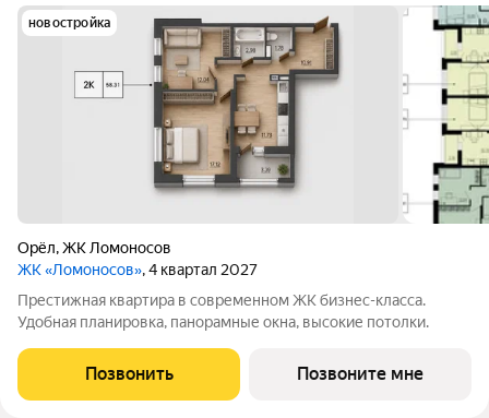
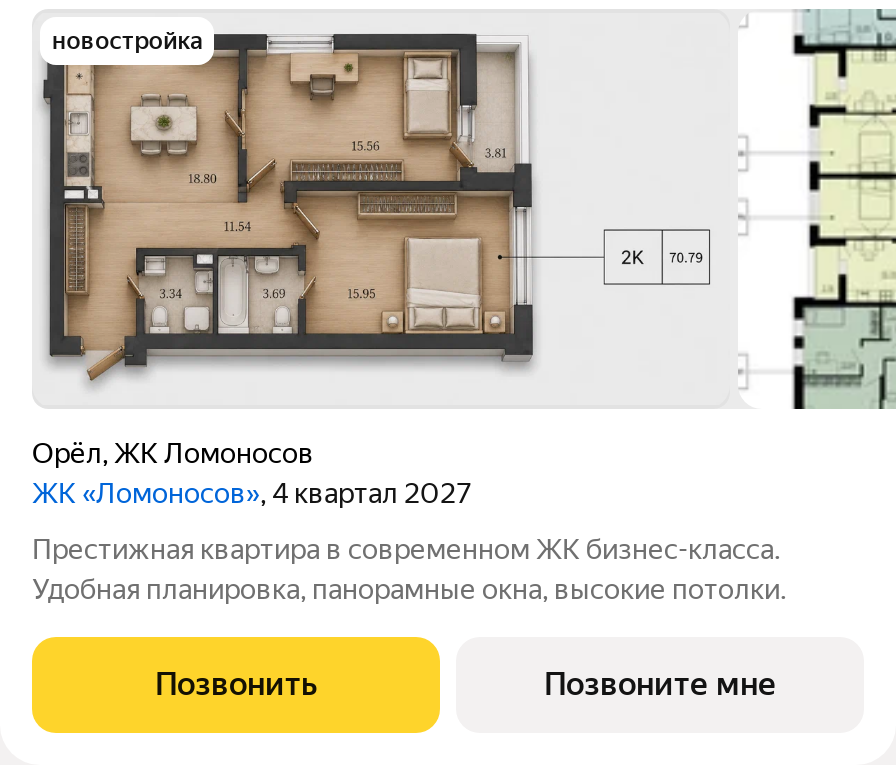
[23,15,349,210] [image] -> [40,31,710,387] [image]

